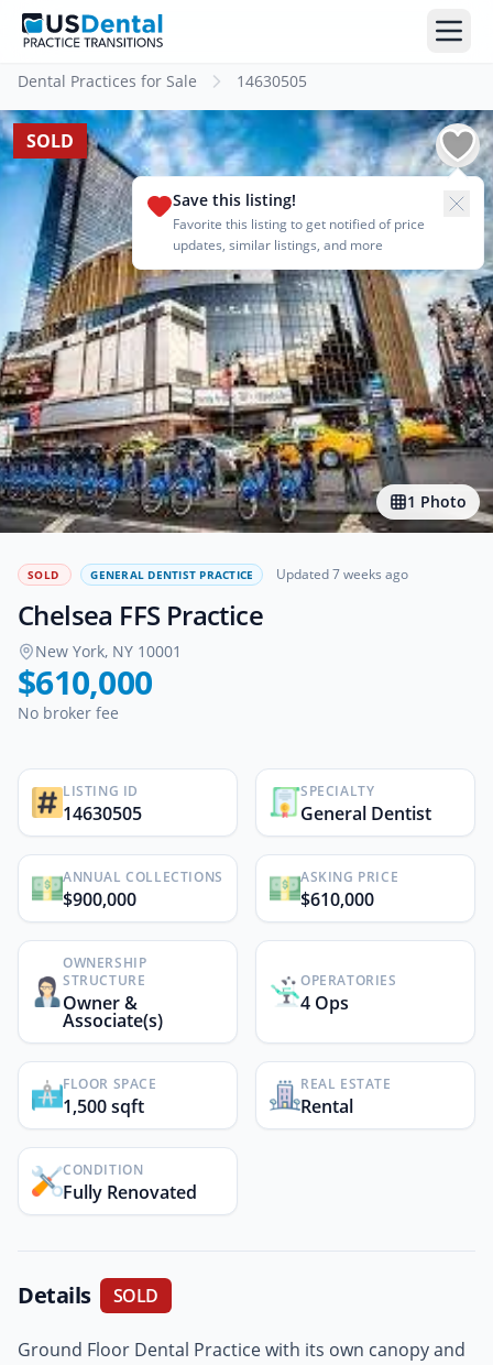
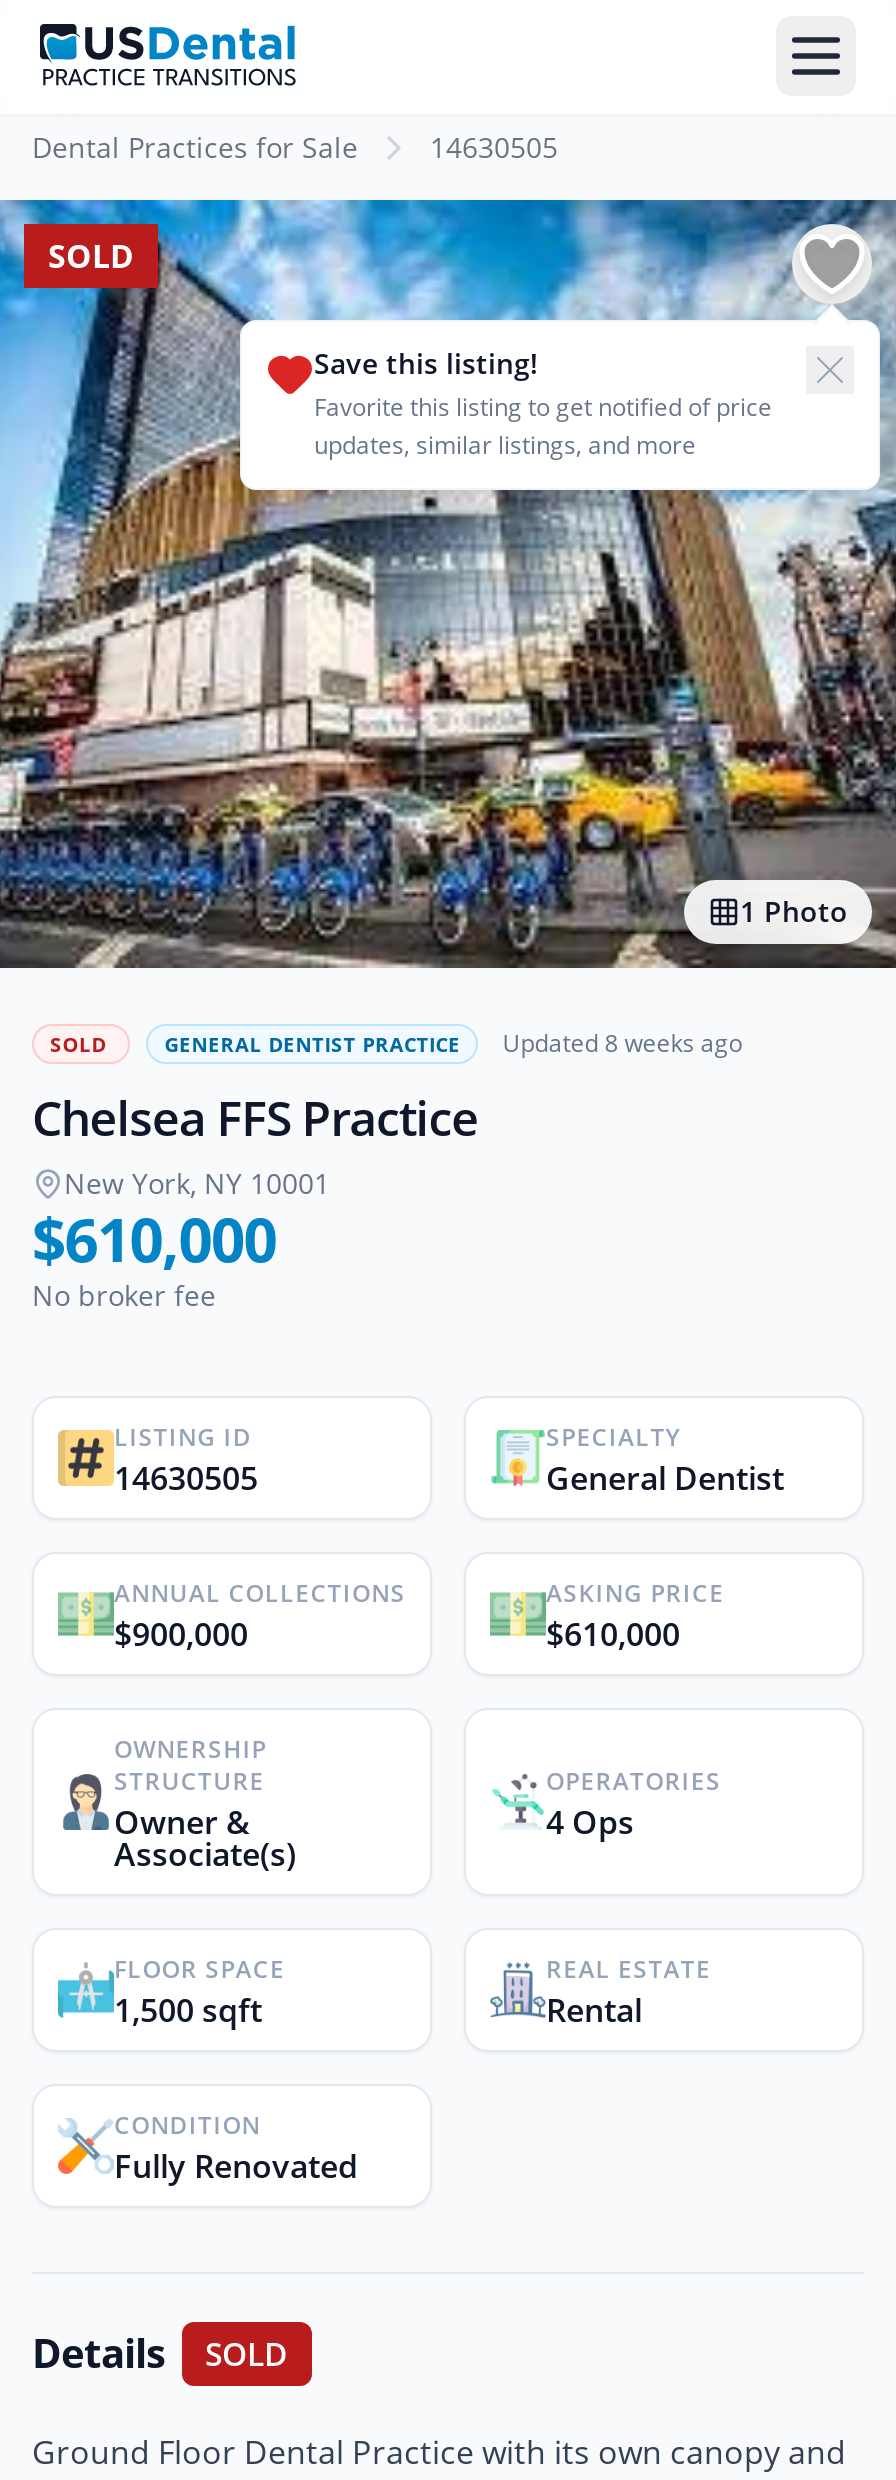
[276,565,408,583] Updated 7 weeks ago -> [502,1026,742,1060] Updated 8 weeks ago

